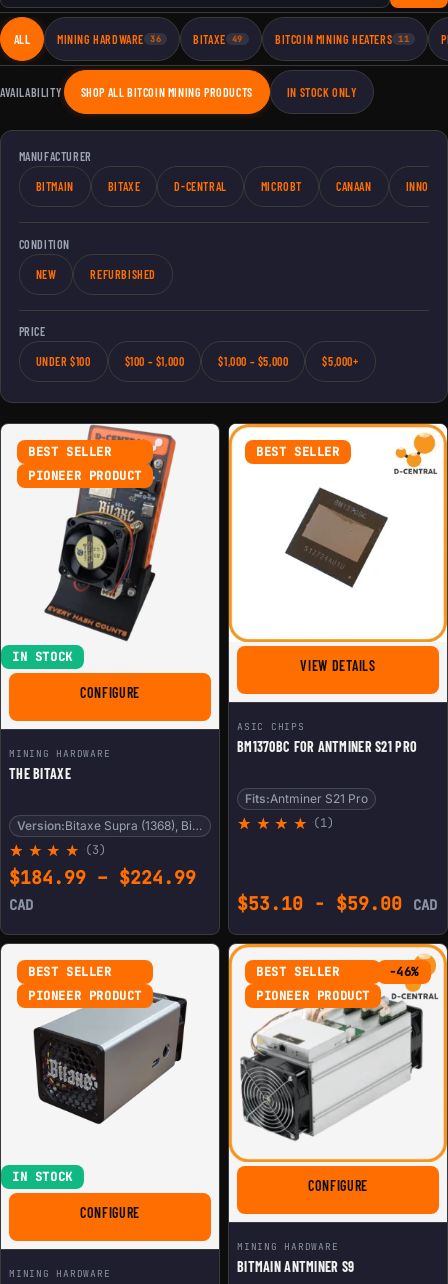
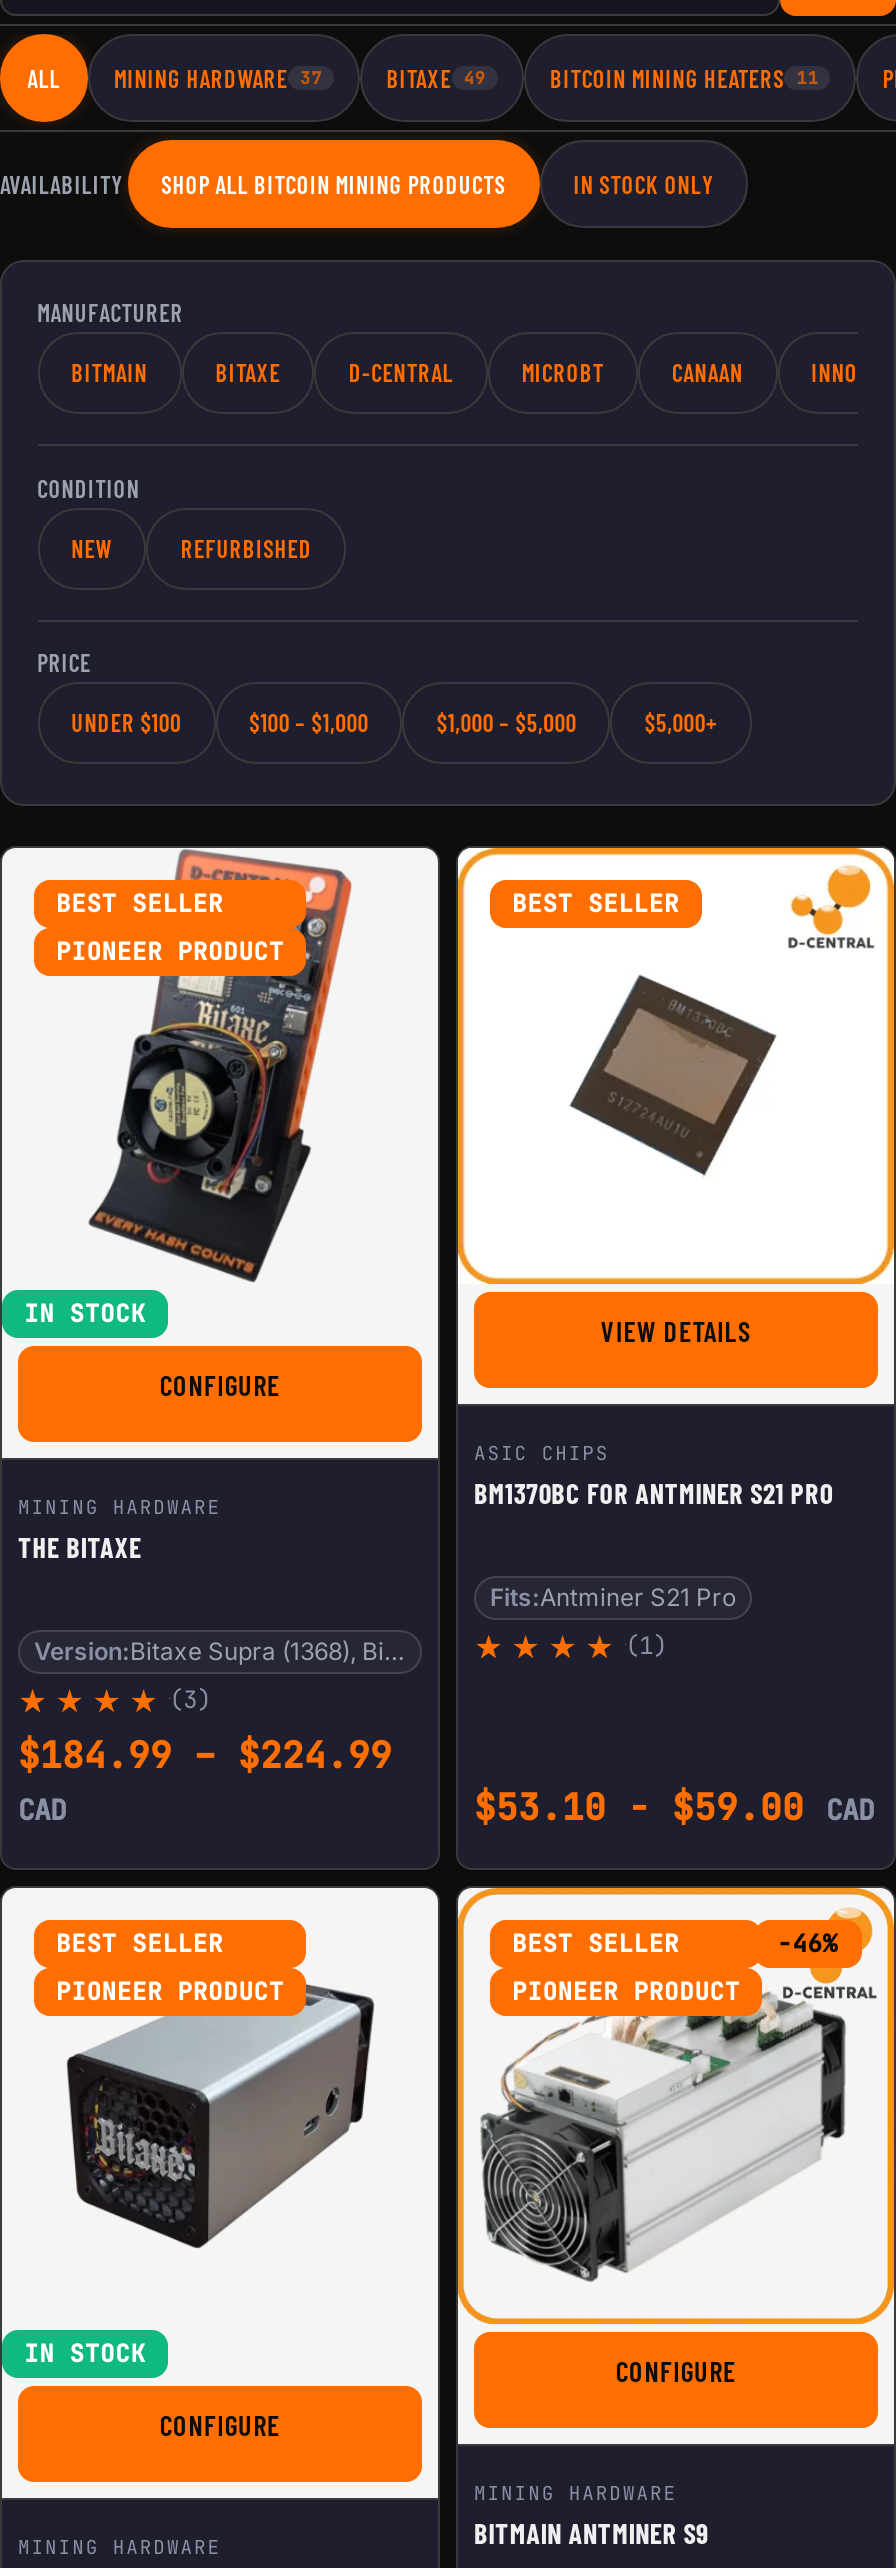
[57,32,161,46] MINING HARDWARE 36 -> [114,64,322,92] MINING HARDWARE 37

